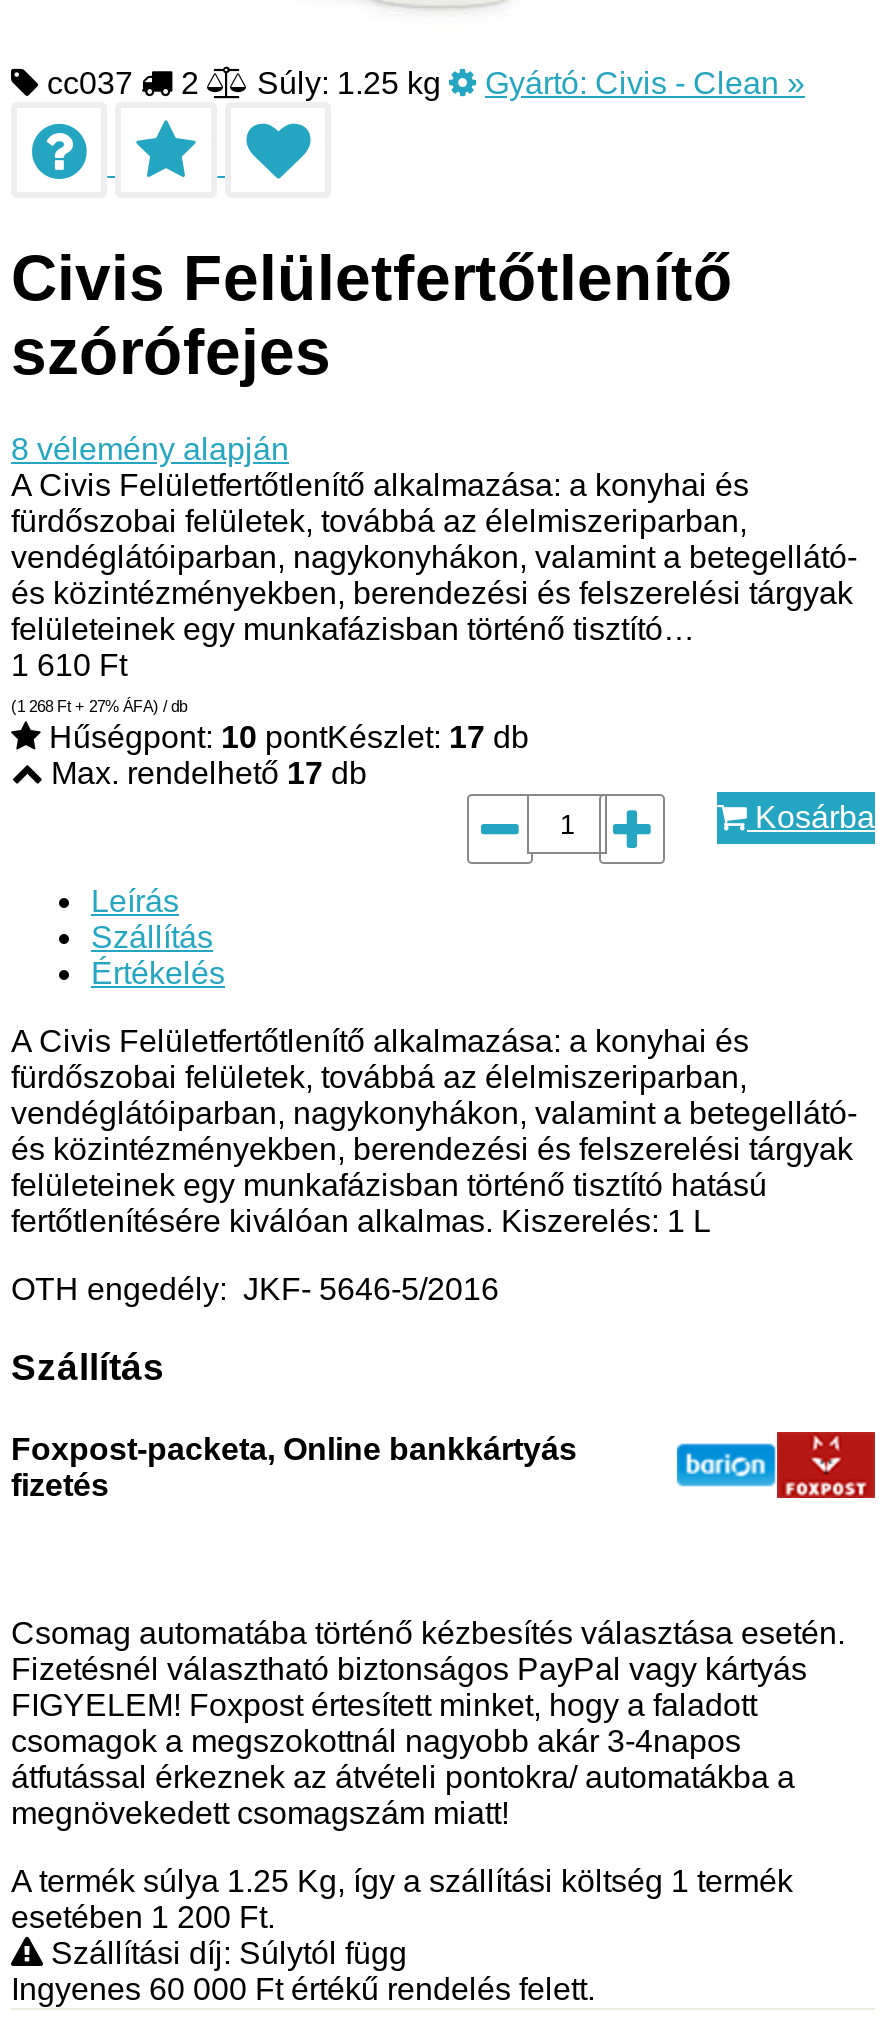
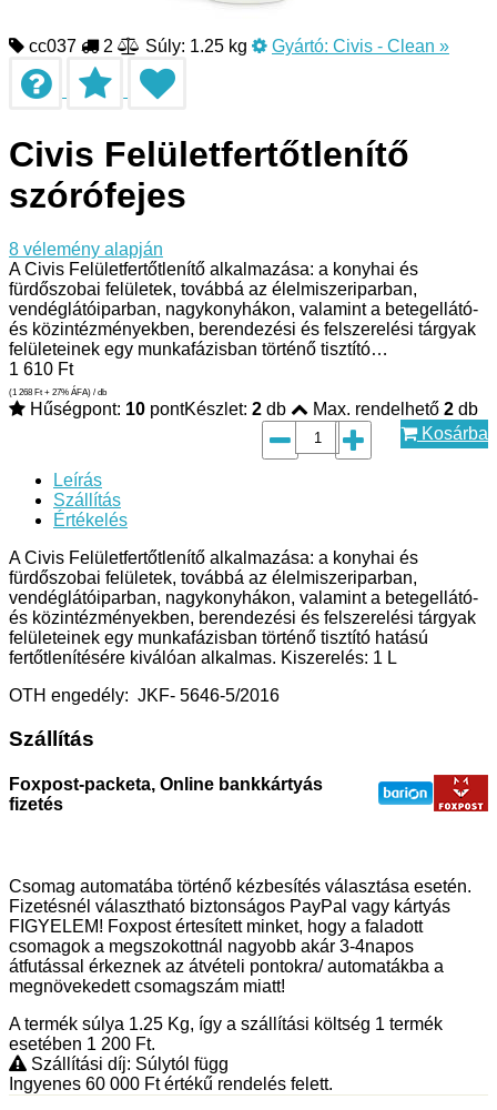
[41,721,529,755] Hűségpont: 10 pontKészlet: 17 db -> [26,400,286,419] Hűségpont: 10 pontKészlet: 2 db
[43,757,367,791] Max. rendelhető 17 db -> [308,400,478,419] Max. rendelhető 2 db

